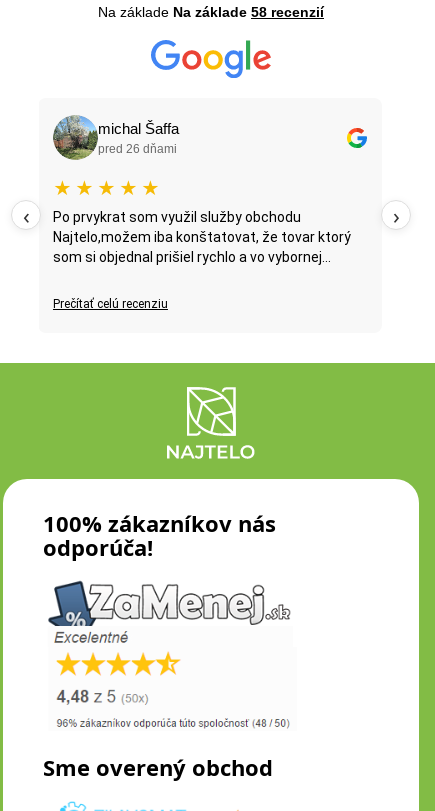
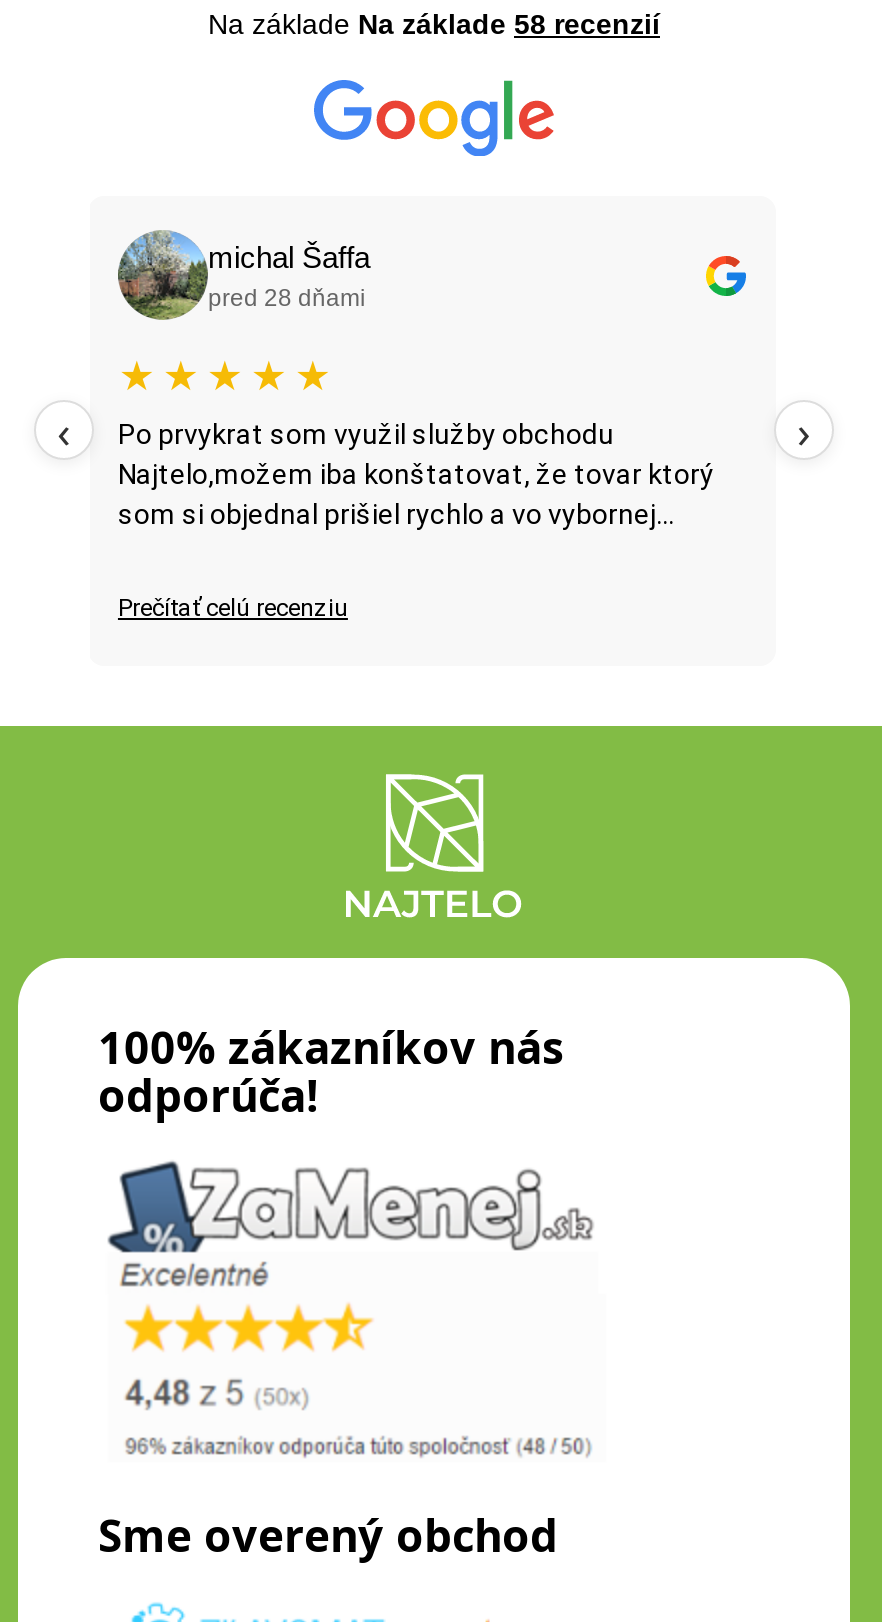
[98,142,177,156] pred 26 dňami -> [208,284,366,312] pred 28 dňami

